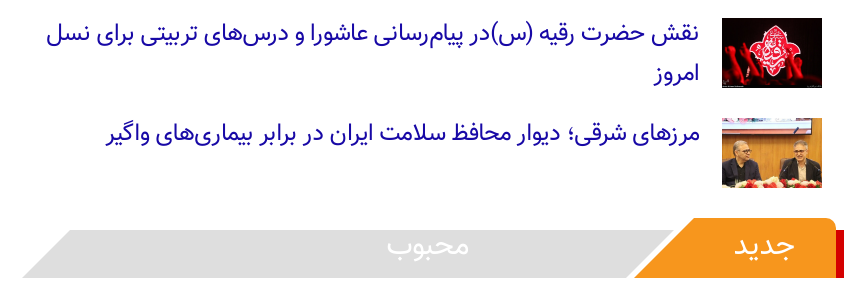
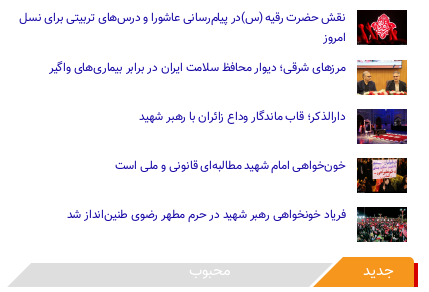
none -> [67,108,408,224] [image] | دارالذکر؛ قاب ماندگار وداع زائران با رهبر شهید | خون‌خواهی امام شهید مطالبه‌ای قانونی و ملی است | فریاد خونخواهی ‌رهبر شهید در حرم مطهر رضوی طنین‌انداز شد
none -> [356,157,408,194] [image]
none -> [357,206,408,243] [image]

